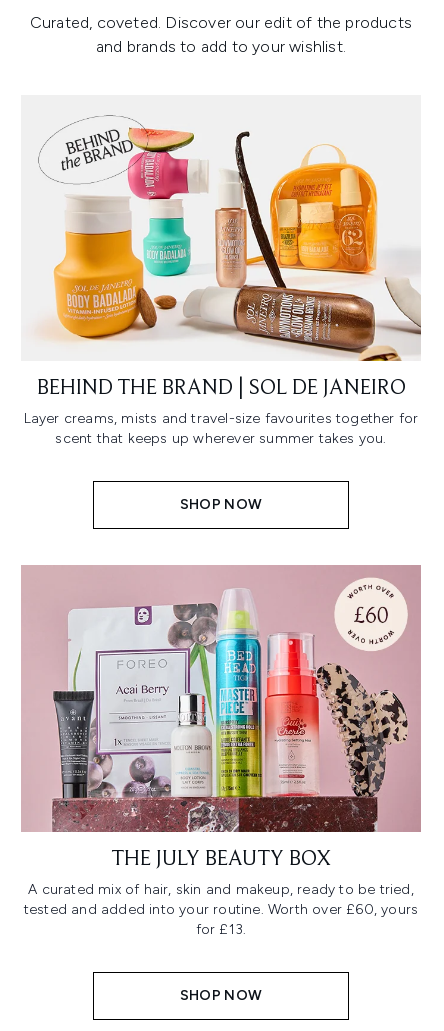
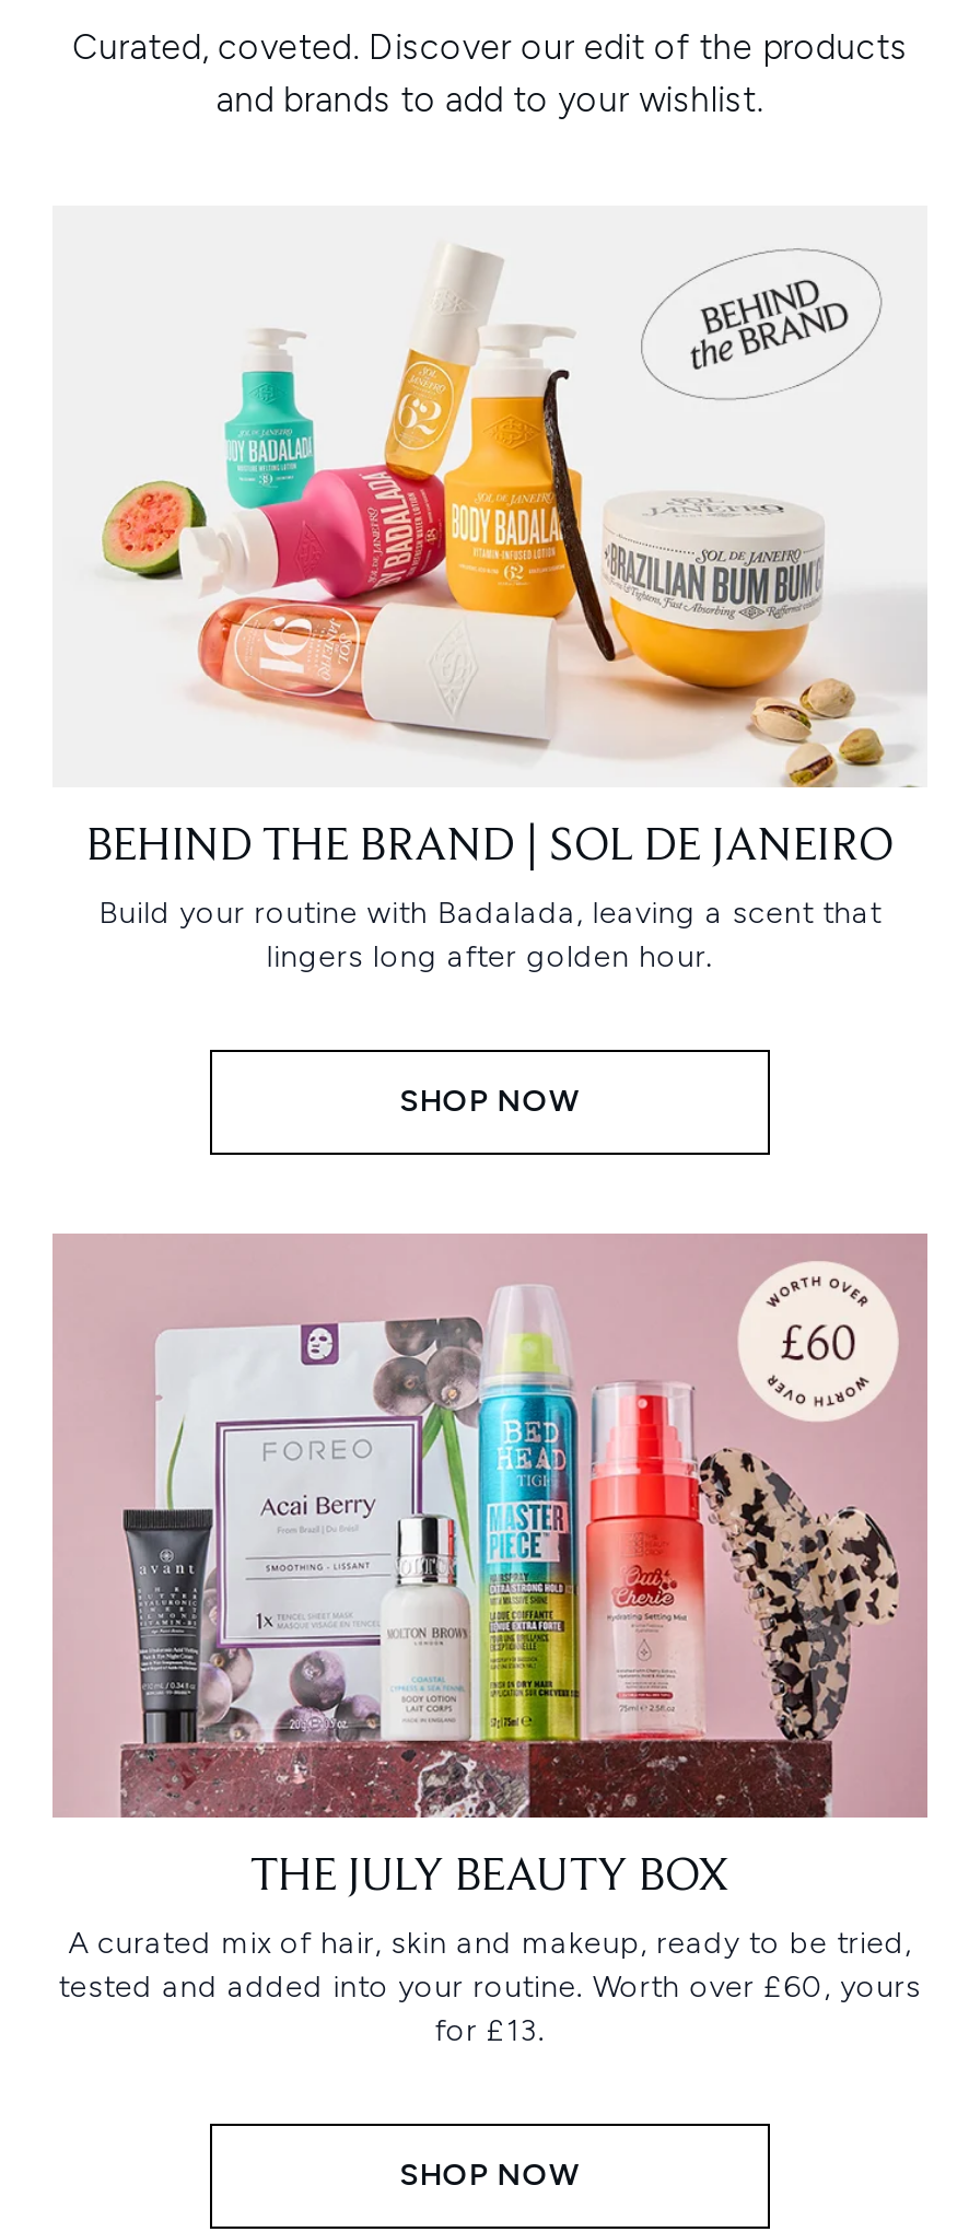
[38,115,422,362] [image] -> [101,247,927,790] [image]
[24,410,418,447] Layer creams, mists and travel-size favourites together for | scent that keeps up wherever summer takes you. -> [99,895,881,976] Build your routine with Badalada, leaving a scent that | lingers long after golden hour.

